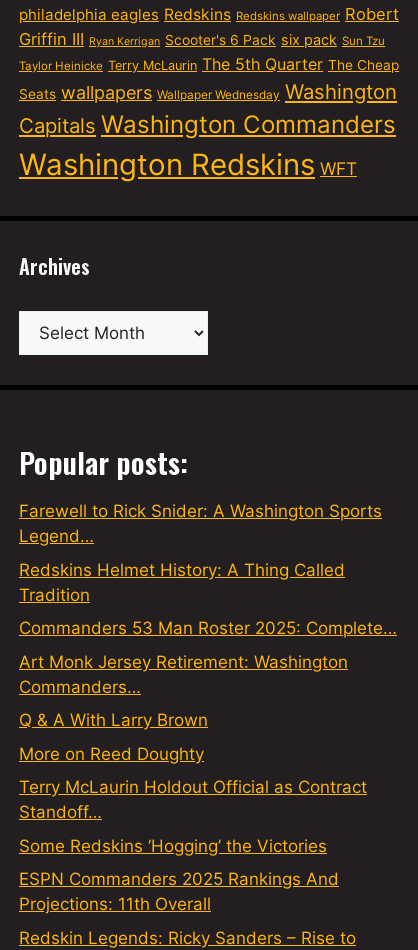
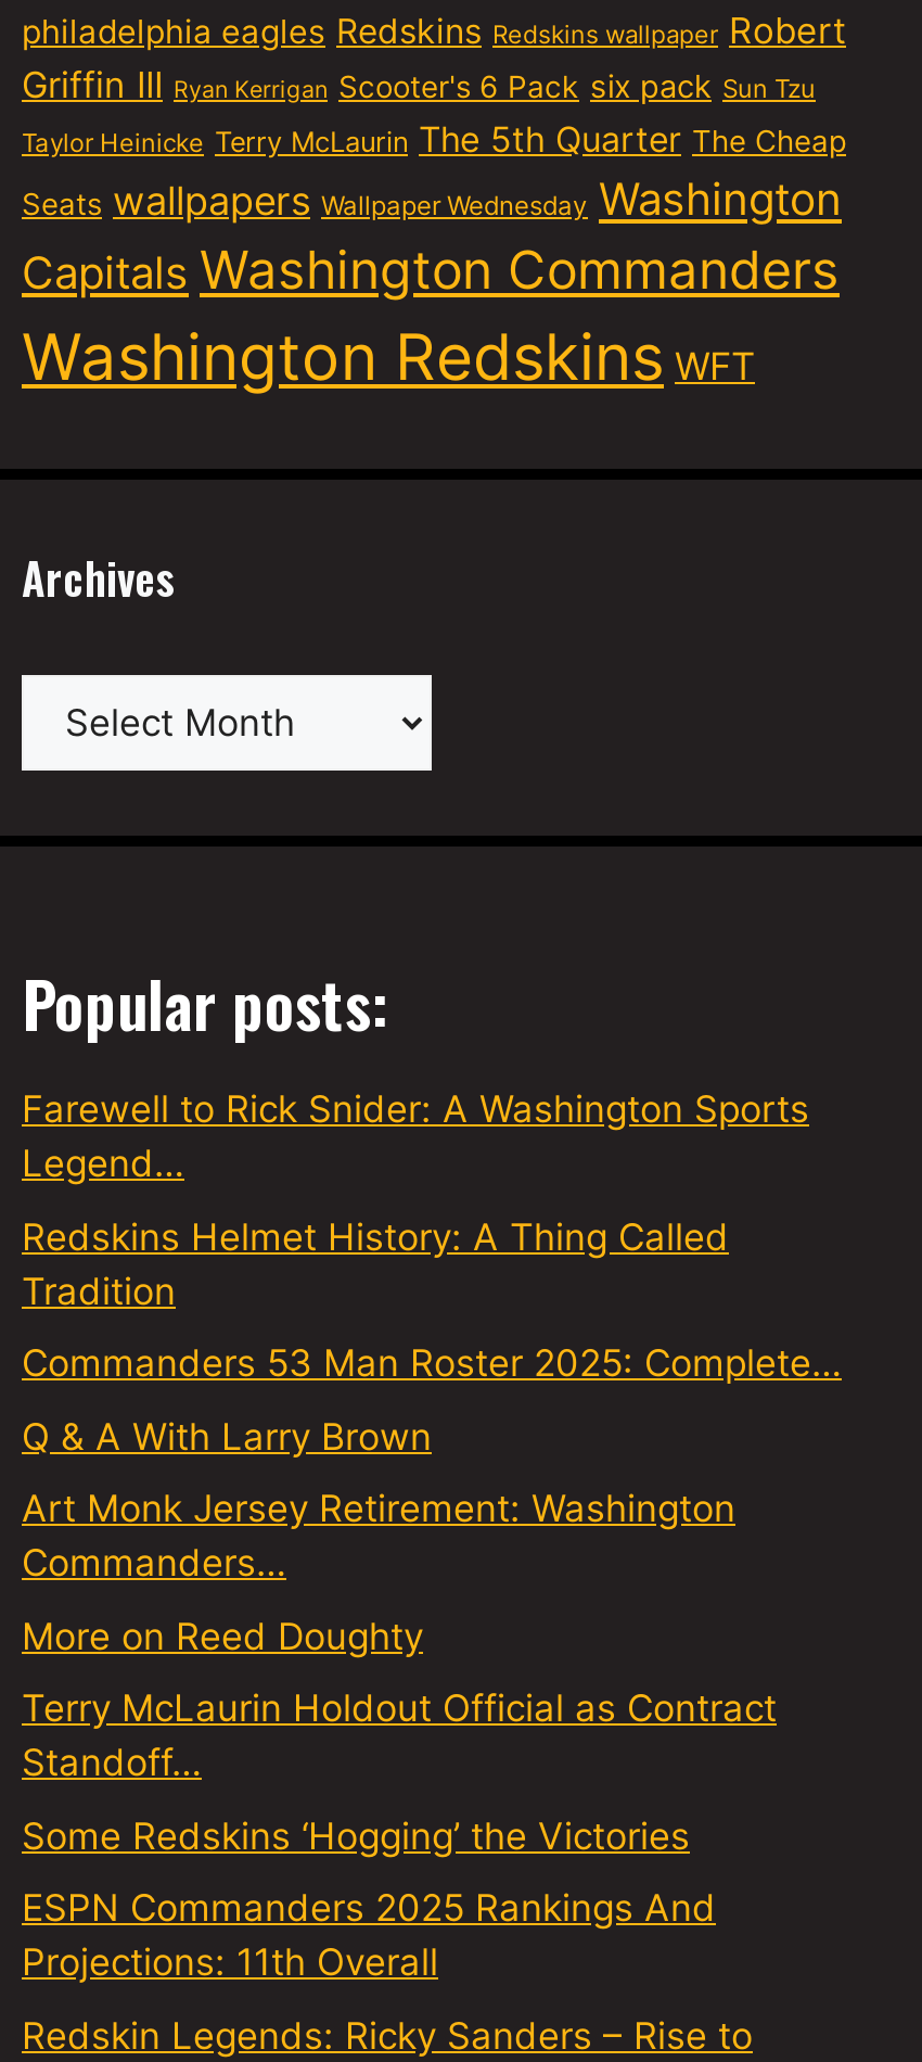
moved [19,652,348,697] -> [22,1487,735,1585]: Art Monk Jersey Retirement: Washington | Commanders…
moved [19,710,208,730] -> [22,1414,432,1458]: Q & A With Larry Brown

